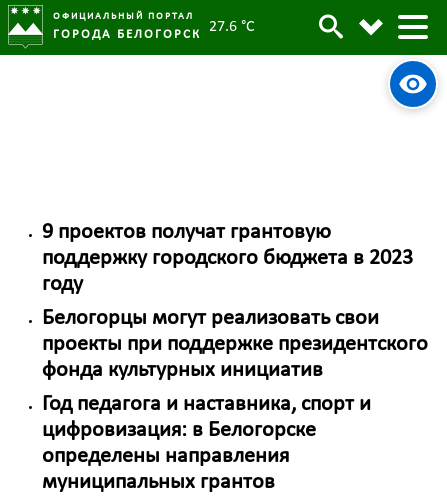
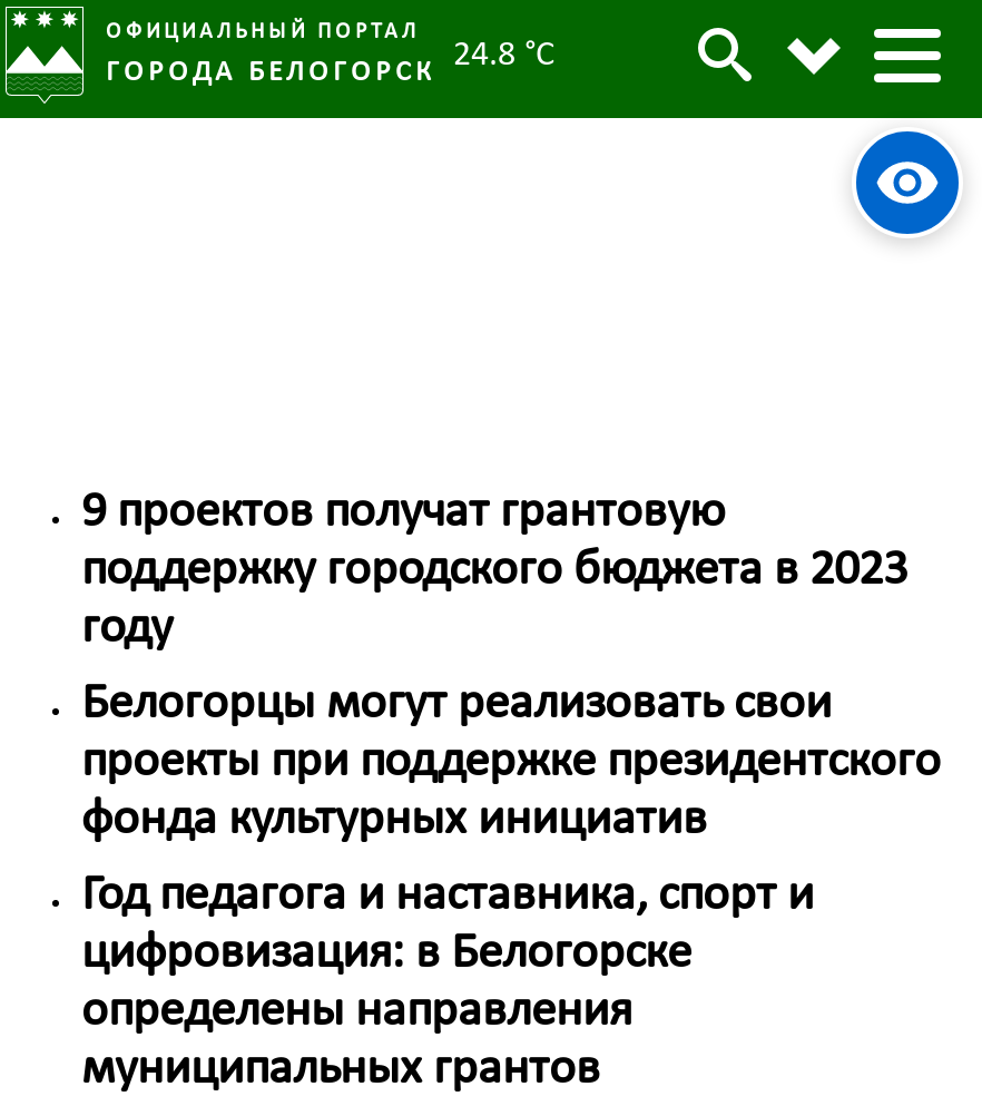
[53,19,255,41] ГОРОДА БЕЛОГОРСК 27.6 °C -> [106,38,556,88] ГОРОДА БЕЛОГОРСК 24.8 °C

